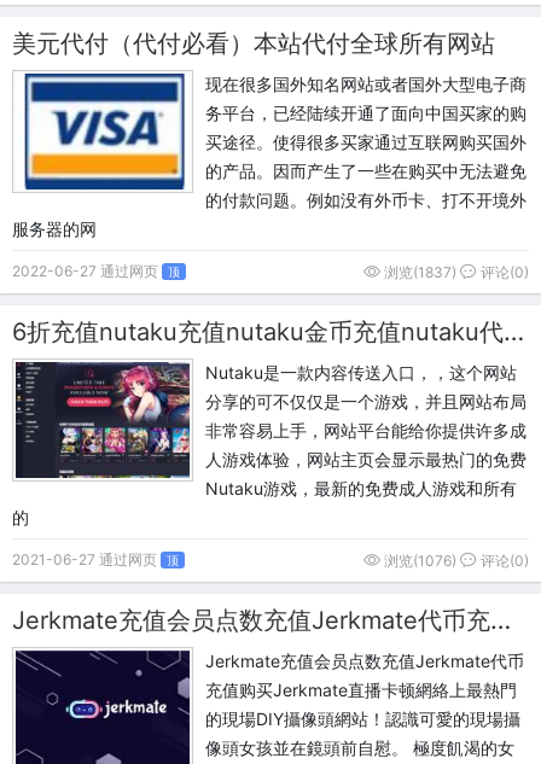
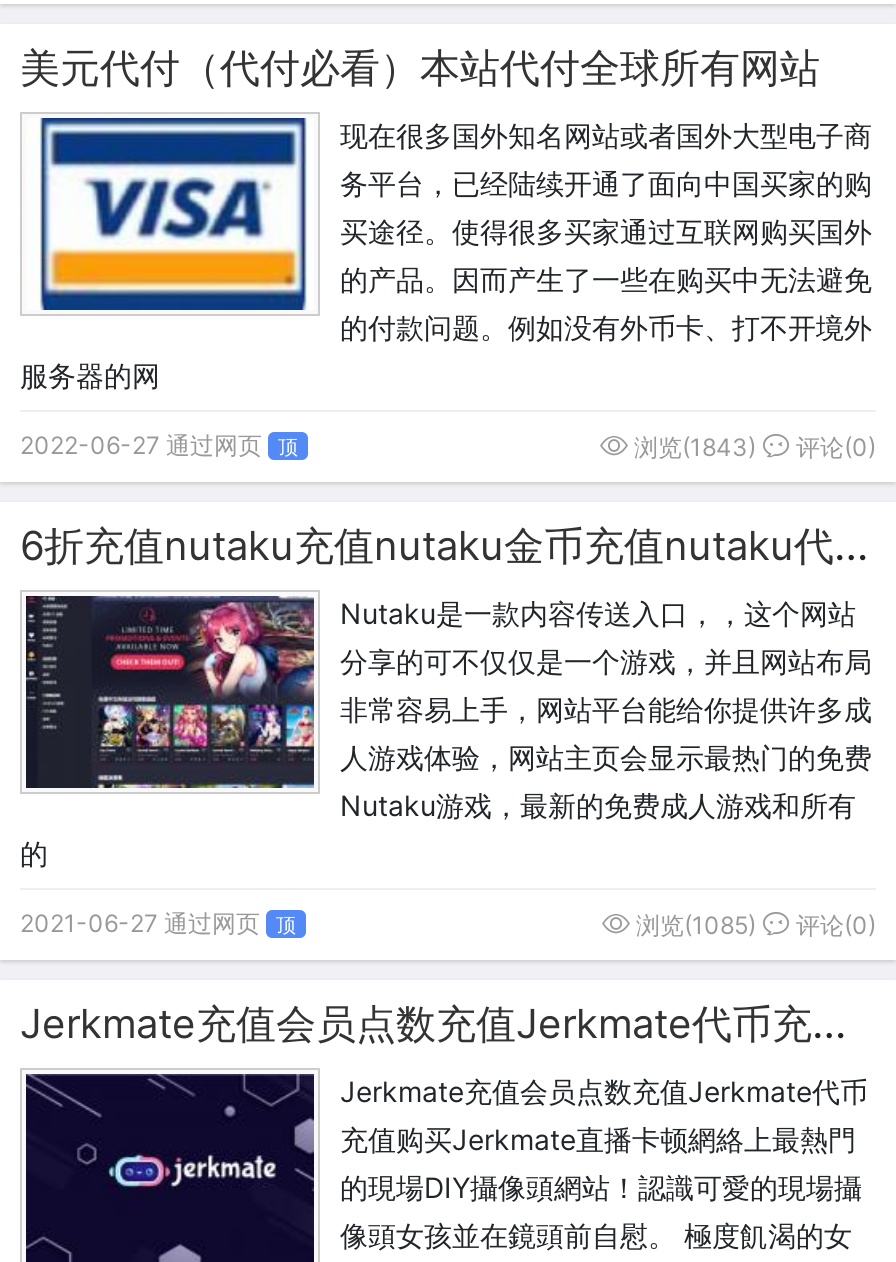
[380,263,529,281] 浏览(1837) 评论(0) -> [628,432,876,462] 浏览(1843) 评论(0)
[380,552,529,570] 浏览(1076) 评论(0) -> [630,910,876,940] 浏览(1085) 评论(0)

